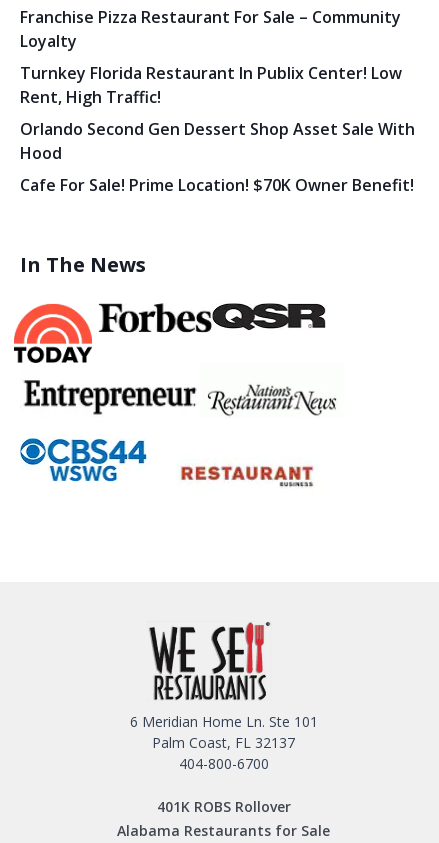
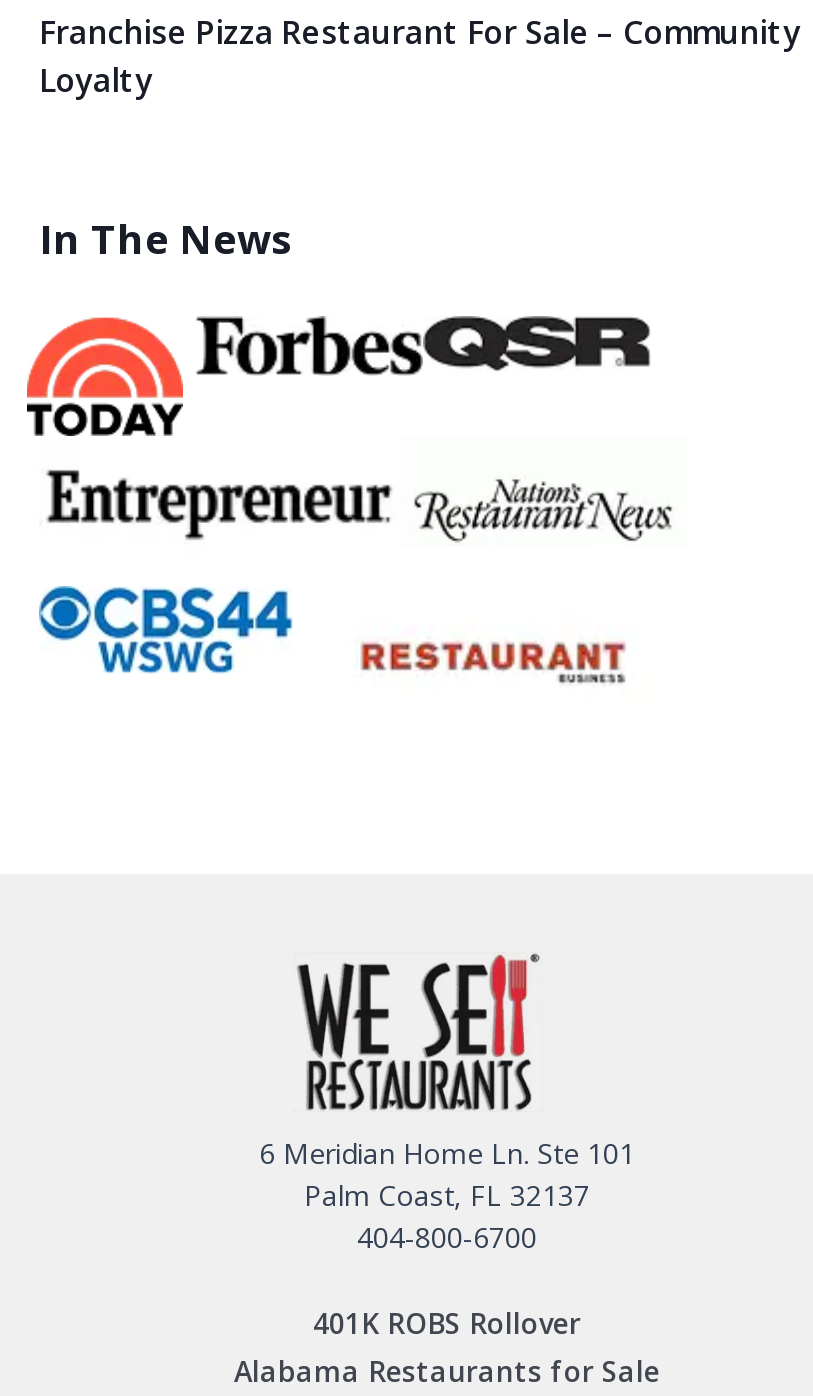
[20,62,415,196] Turnkey Florida Restaurant In Publix Center! Low | Rent, High Traffic! | Orlando Second Gen Dessert Shop Asset Sale With | Hood | Cafe For Sale! Prime Location! $70K Owner Benefit! -> none

